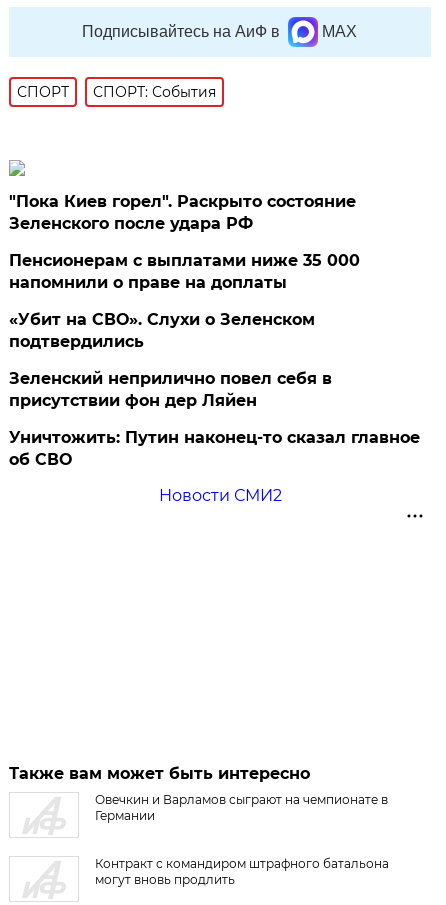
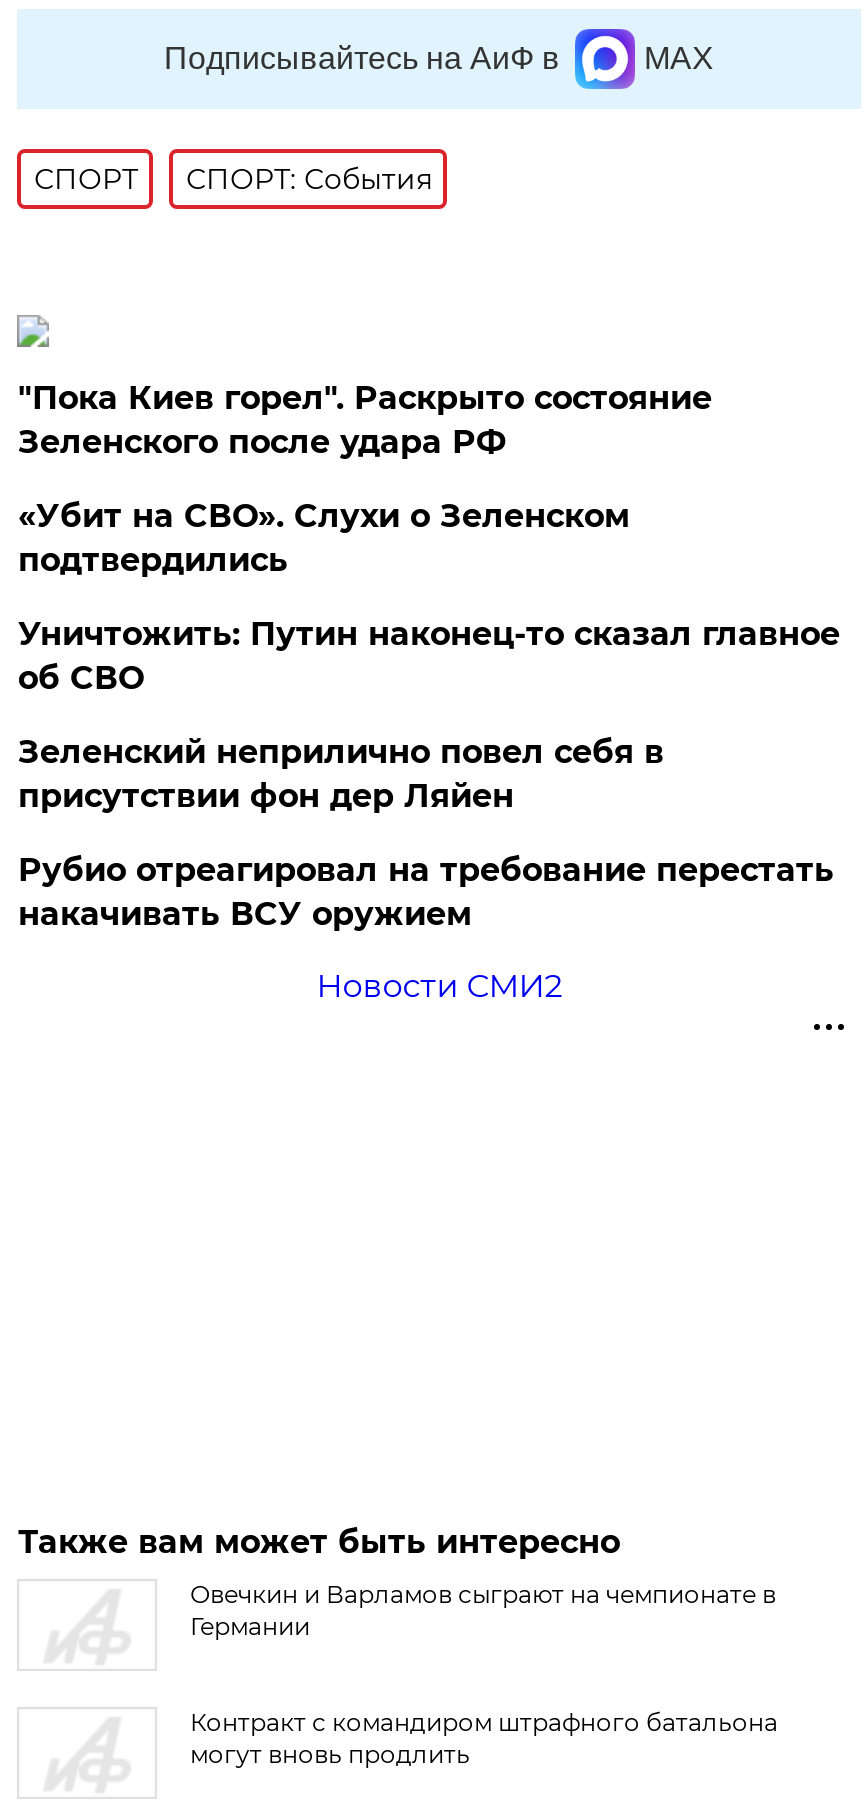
[9,251,360,292] Пенсионерам с выплатами ниже 35 000 | напомнили о праве на доплаты -> none
moved [9,310,315,351] -> [18,497,630,579]: «Убит на СВО». Слухи о Зеленском | подтвердились
none -> [18,851,834,933] Рубио отреагировал на требование перестать | накачивать ВСУ оружием
moved [9,428,420,469] -> [18,615,840,697]: Уничтожить: Путин наконец-то сказал главное | об СВО

